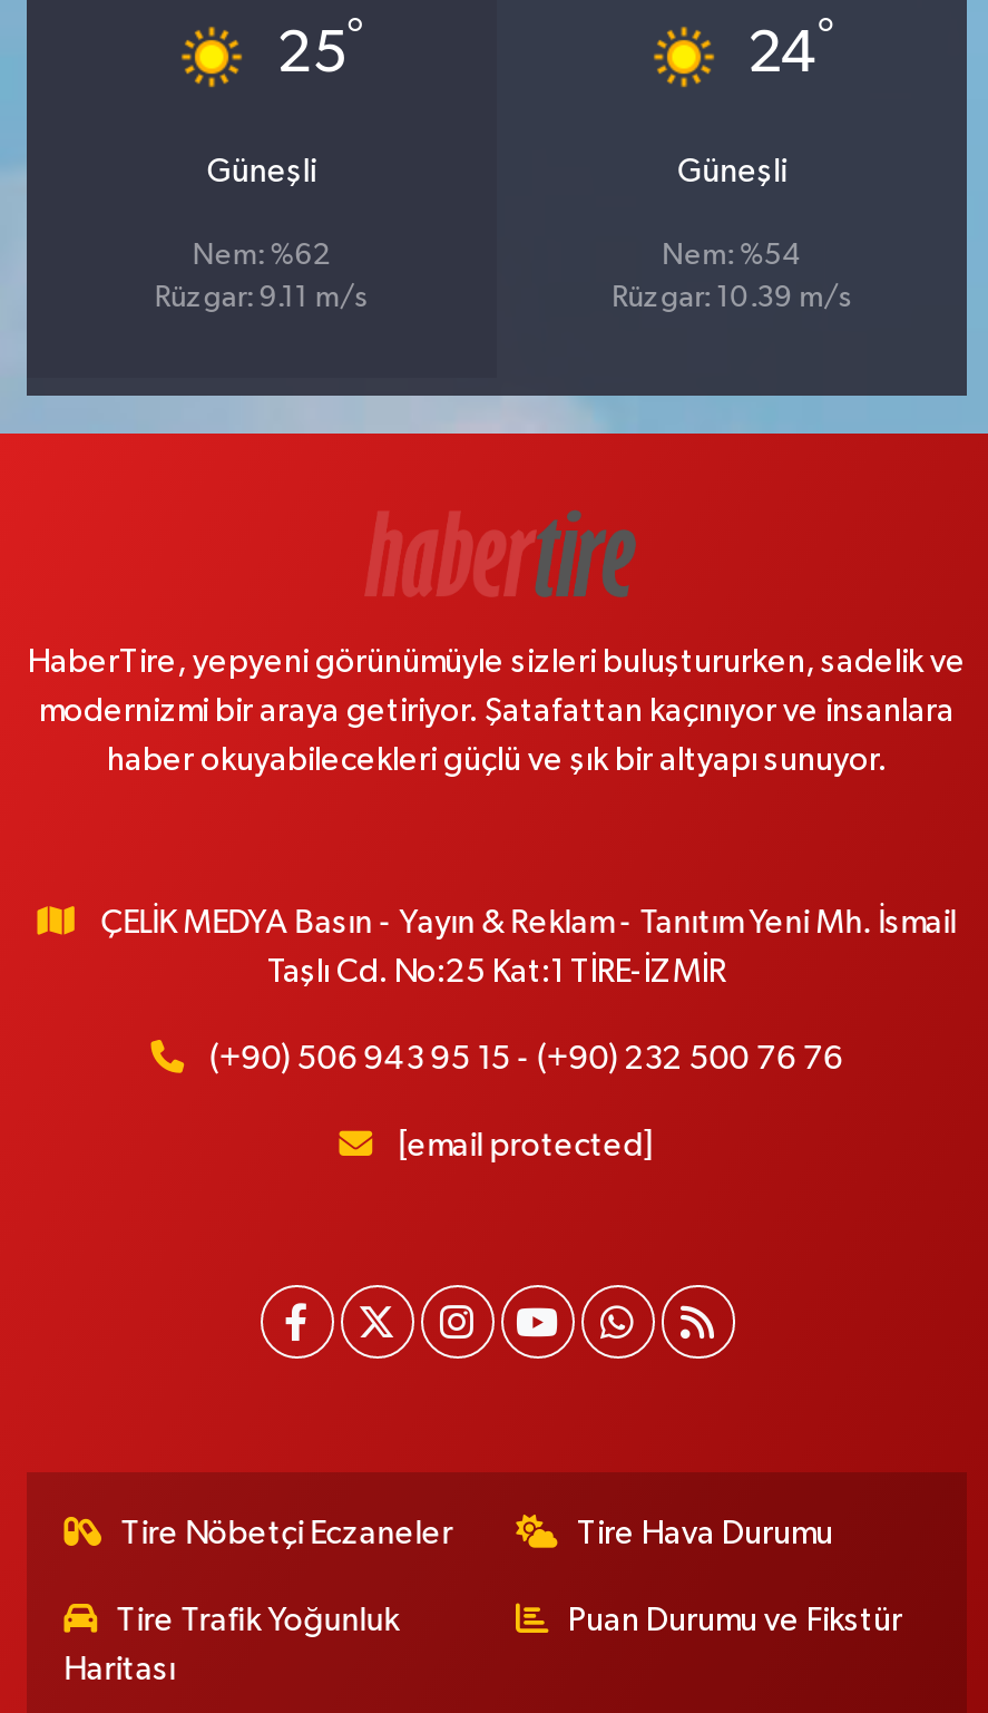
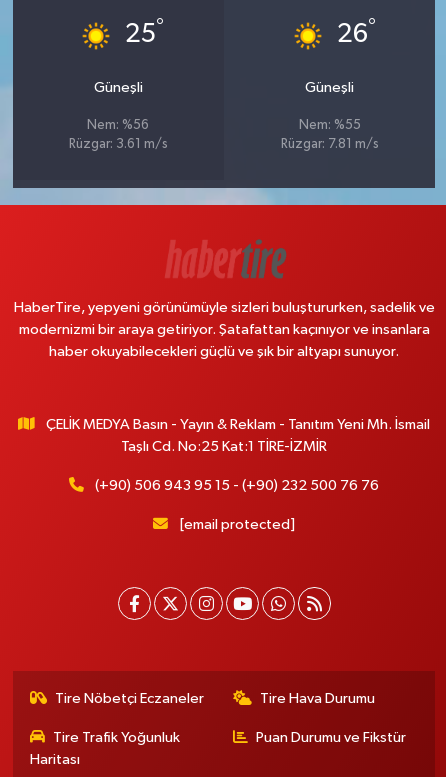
[736,14,835,85] 24° -> [332,17,376,48] 26°
[192,242,331,271] Nem: %62 -> [87,119,149,132] Nem: %56
[662,242,802,271] Nem: %54 -> [299,119,361,132] Nem: %55
[155,285,368,314] Rüzgar: 9.11 m/s -> [69,138,168,151] Rüzgar: 3.61 m/s
[612,285,852,314] Rüzgar: 10.39 m/s -> [281,138,379,151] Rüzgar: 7.81 m/s

